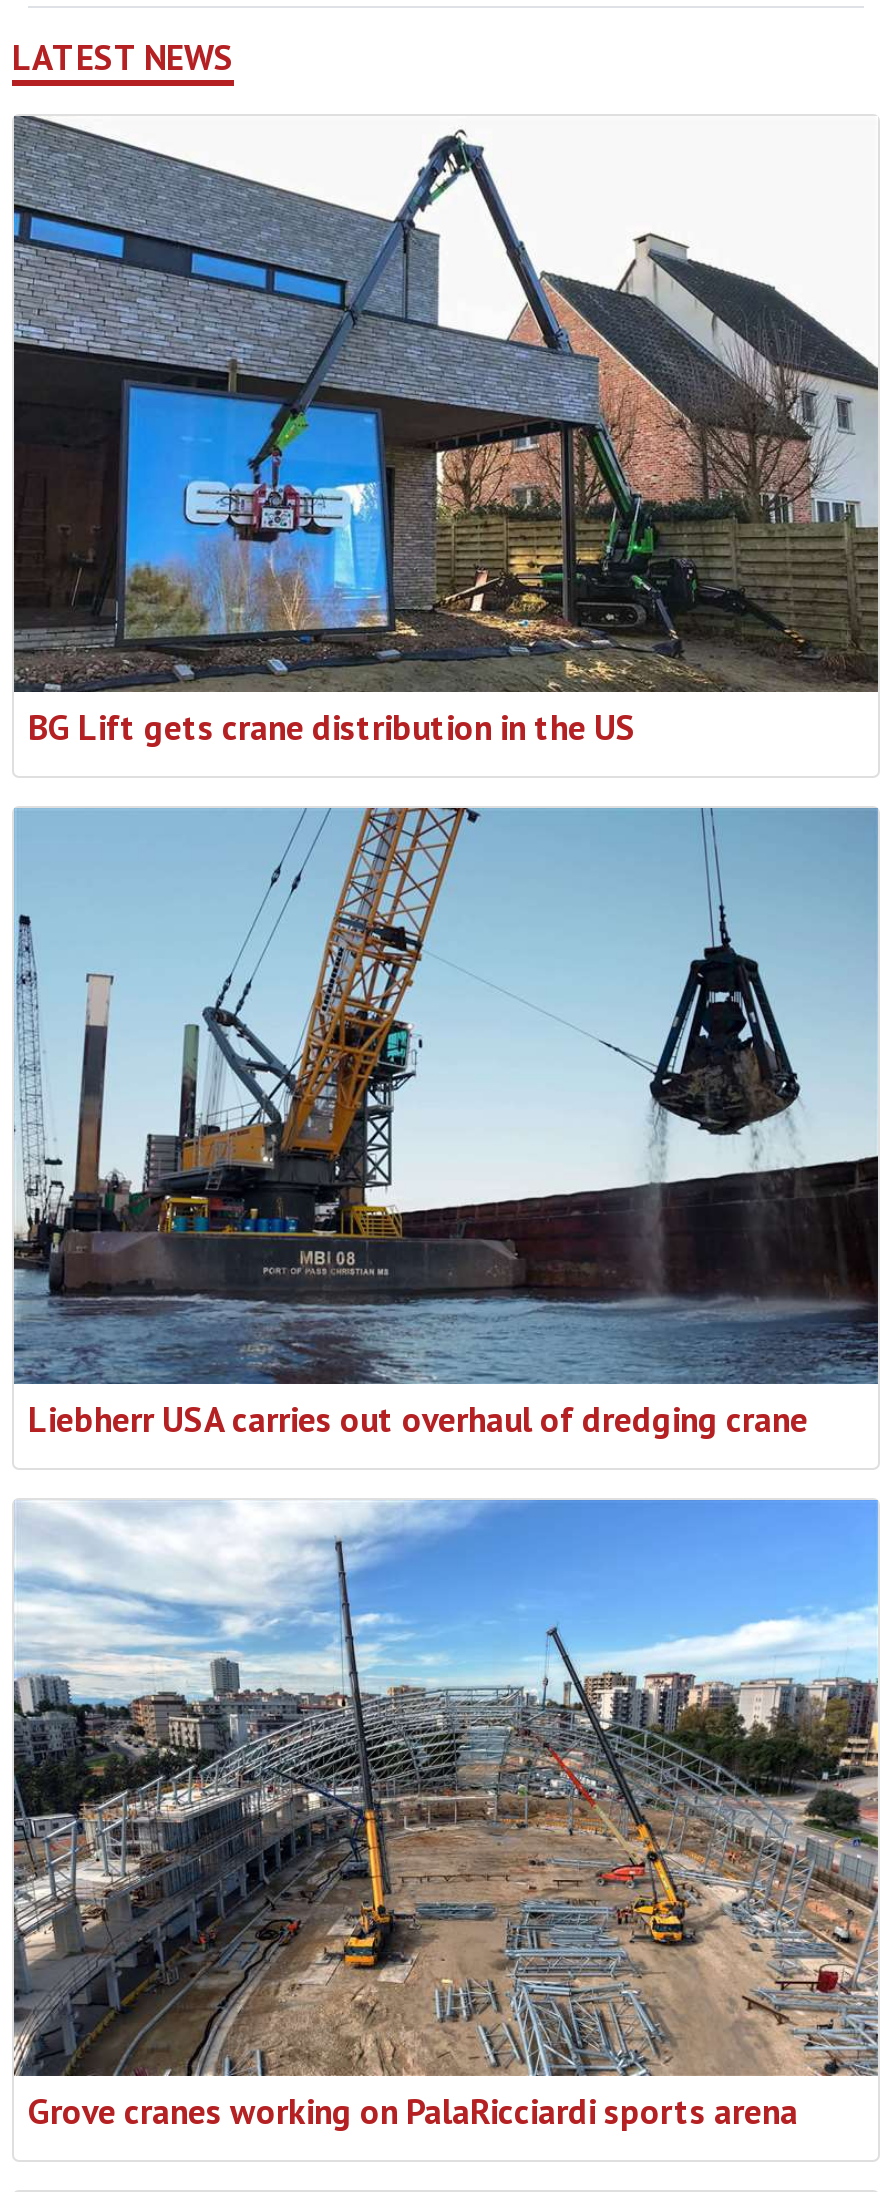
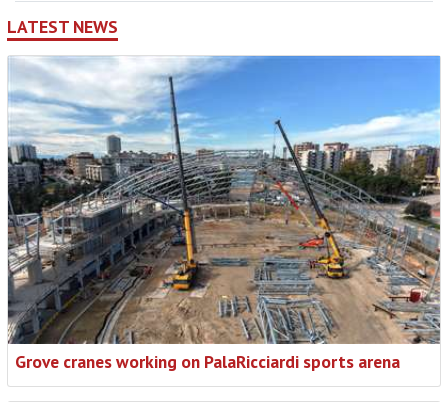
[12,114,878,751] [image] | BG Lift gets crane distribution in the US -> none
[12,806,880,1443] [image] | Liebherr USA carries out overhaul of dredging crane -> none

